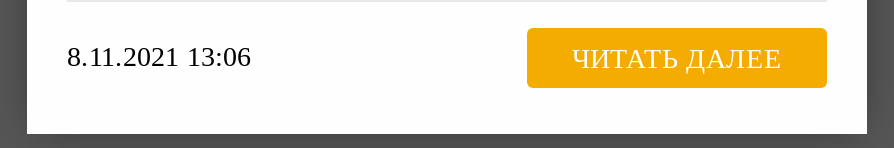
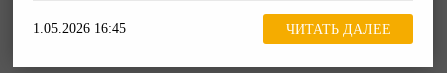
[67,42,251,72] 8.11.2021 13:06 -> [33,21,126,36] 1.05.2026 16:45

